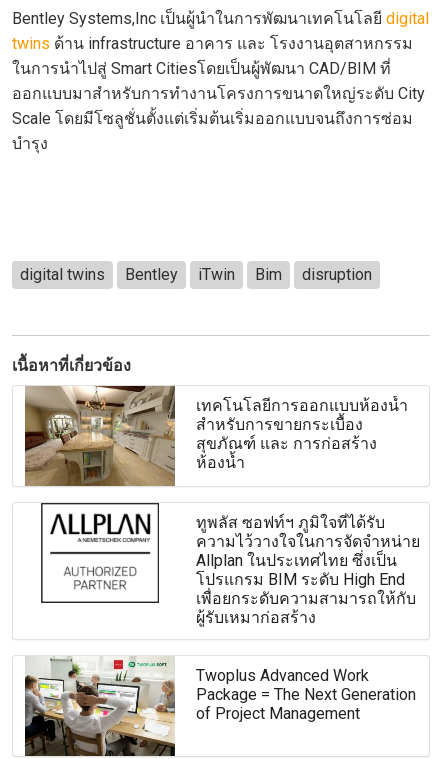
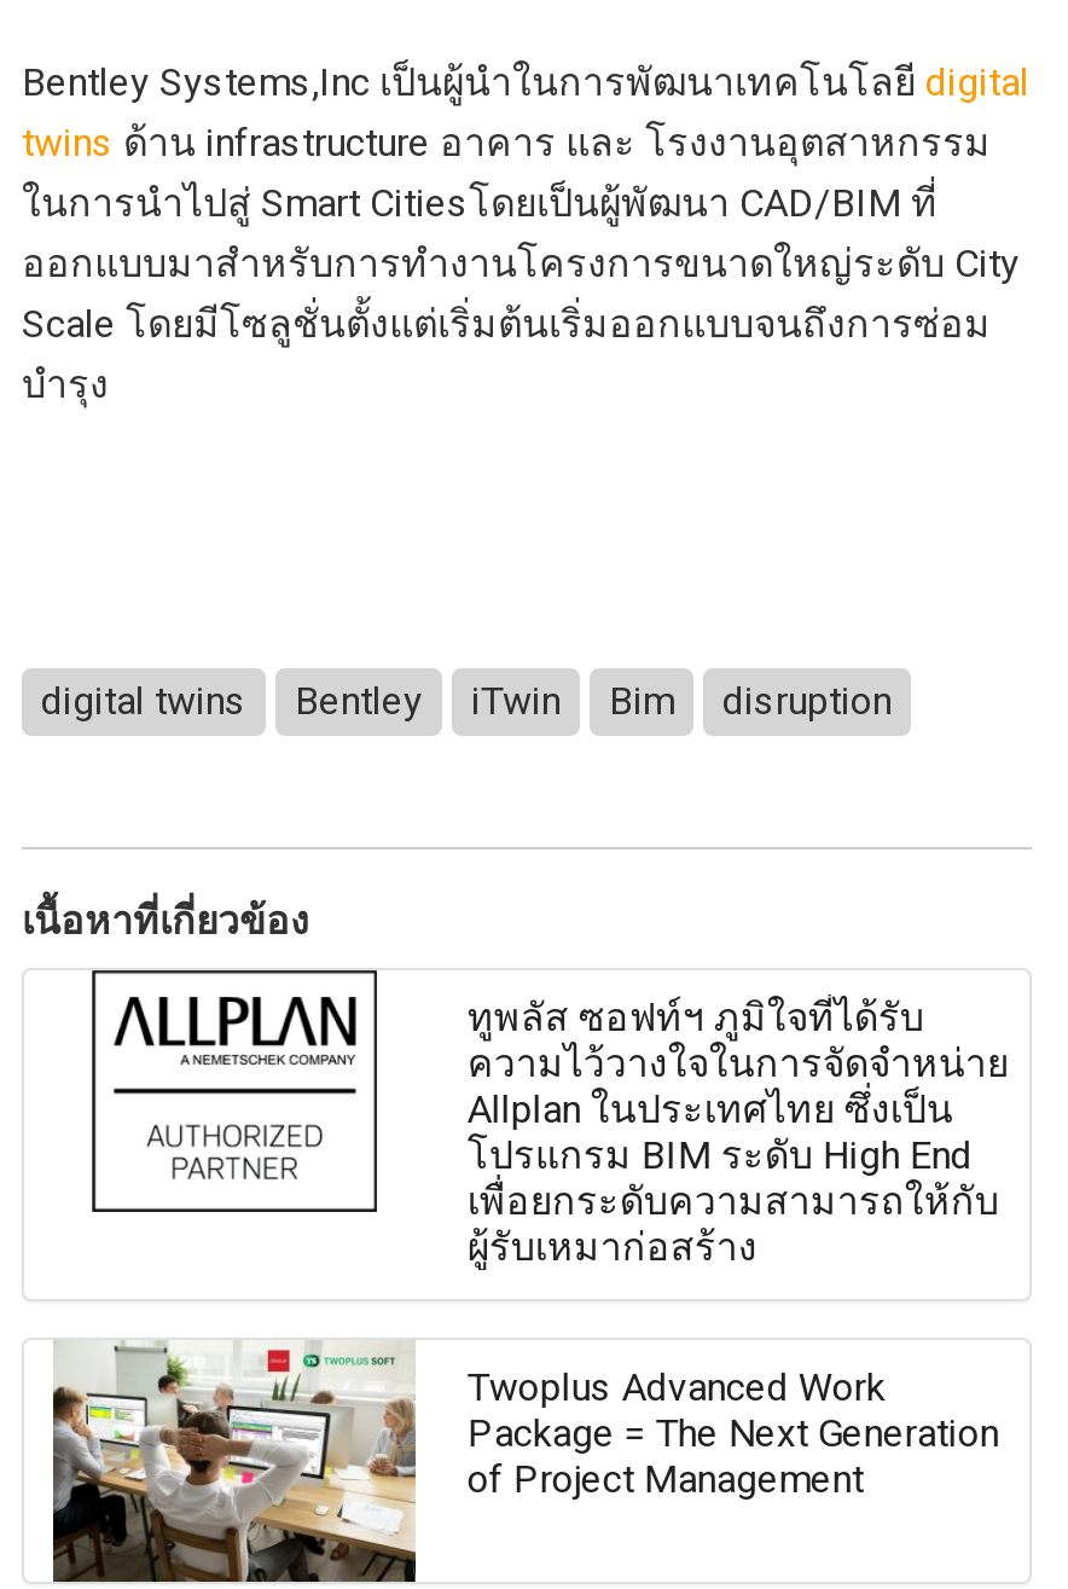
[24,386,408,487] [image] | เทคโนโลยีการออกแบบห้องน้ำ | สำหรับการขายกระเบื้อง | สุขภัณฑ์ และ การก่อสร้าง | ห้องน้ำ -> none

